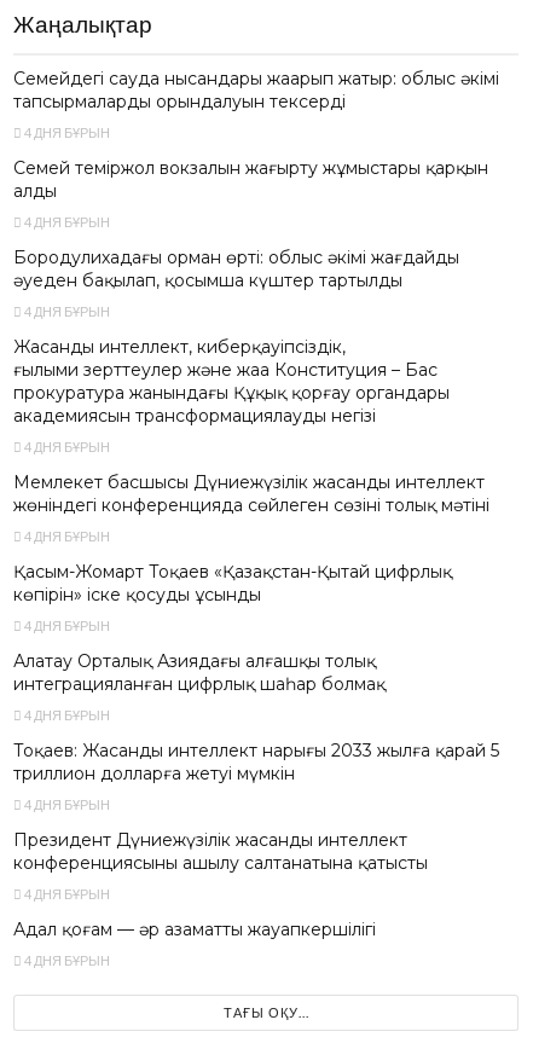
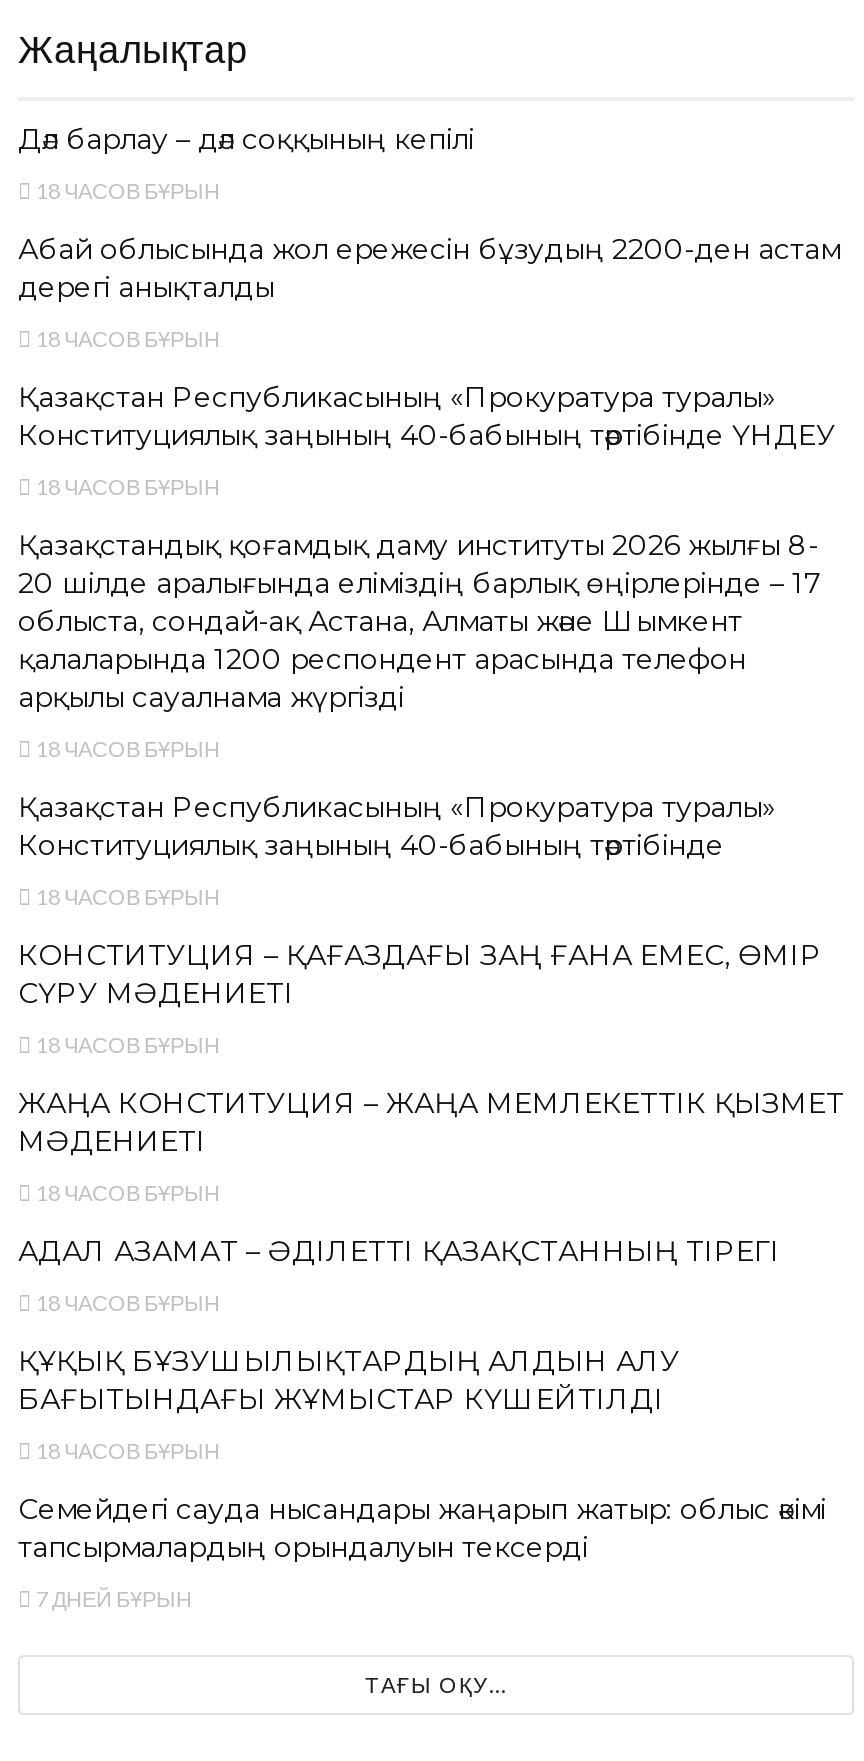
none -> [18,122,844,1464] Дәл барлау – дәл соққының кепілі | 18 ЧАСОВ БҰРЫН | Абай облысында жол ережесін бұзудың 2200-ден астам | дерегі анықталды | 18 ЧАСОВ БҰРЫН | Қазақстан Республикасының «Прокуратура туралы» | Конституциялық заңының 40-бабының тәртібінде ҮНДЕУ | 18 ЧАСОВ БҰРЫН | Қазақстандық қоғамдық даму институты 2026 жылғы 8- | 20 шілде аралығында еліміздің барлық өңірлерінде – 17 | облыста, сондай-ақ Астана, Алматы және Шымкент | қалаларында 1200 респондент арасында телефон | арқылы сауалнама жүргізді | 18 ЧАСОВ БҰРЫН | Қазақстан Республикасының «Прокуратура туралы» | Конституциялық заңының 40-бабының тәртібінде | 18 ЧАСОВ БҰРЫН | КОНСТИТУЦИЯ – ҚАҒАЗДАҒЫ ЗАҢ ҒАНА ЕМЕС, ӨМІР | СҮРУ МӘДЕНИЕТІ | 18 ЧАСОВ БҰРЫН | ЖАҢА КОНСТИТУЦИЯ – ЖАҢА МЕМЛЕКЕТТІК ҚЫЗМЕТ | МӘДЕНИЕТІ | 18 ЧАСОВ БҰРЫН | АДАЛ АЗАМАТ – ӘДІЛЕТТІ ҚАЗАҚСТАННЫҢ ТІРЕГІ | 18 ЧАСОВ БҰРЫН | ҚҰҚЫҚ БҰЗУШЫЛЫҚТАРДЫҢ АЛДЫН АЛУ | БАҒЫТЫНДАҒЫ ЖҰМЫСТАР КҮШЕЙТІЛДІ | 18 ЧАСОВ БҰРЫН
moved [13,68,499,113] -> [18,1492,826,1566]: Семейдегі сауда нысандары жаңарып жатыр: облыс әкімі | тапсырмалардың орындалуын тексерді
[13,125,499,969] 4 ДНЯ БҰРЫН | Семей теміржол вокзалын жаңғырту жұмыстары қарқын | алды | 4 ДНЯ БҰРЫН | Бородулихадағы орман өрті: облыс әкімі жағдайды | әуеден бақылап, қосымша күштер тартылды | 4 ДНЯ БҰРЫН | Жасанды интеллект, киберқауіпсіздік, | ғылыми зерттеулер және жаңа Конституция – Бас | прокуратура жанындағы Құқық қорғау органдары | академиясын трансформациялаудың негізі | 4 ДНЯ БҰРЫН | Мемлекет басшысы Дүниежүзілік жасанды интеллект | жөніндегі конференцияда сөйлеген сөзінің толық мәтіні | 4 ДНЯ БҰРЫН | Қасым-Жомарт Тоқаев «Қазақстан-Қытай цифрлық | көпірін» іске қосуды ұсынды | 4 ДНЯ БҰРЫН | Алатау Орталық Азиядағы алғашқы толық | интеграцияланған цифрлық шаһар болмақ | 4 ДНЯ БҰРЫН | Тоқаев: Жасанды интеллект нарығы 2033 жылға қарай 5 | триллион долларға жетуі мүмкін | 4 ДНЯ БҰРЫН | Президент Дүниежүзілік жасанды интеллект | конференциясының ашылу салтанатына қатысты | 4 ДНЯ БҰРЫН | Адал қоғам — әр азаматтың жауапкершілігі | 4 ДНЯ БҰРЫН -> [32,1586,192,1612] 7 ДНЕЙ БҰРЫН

